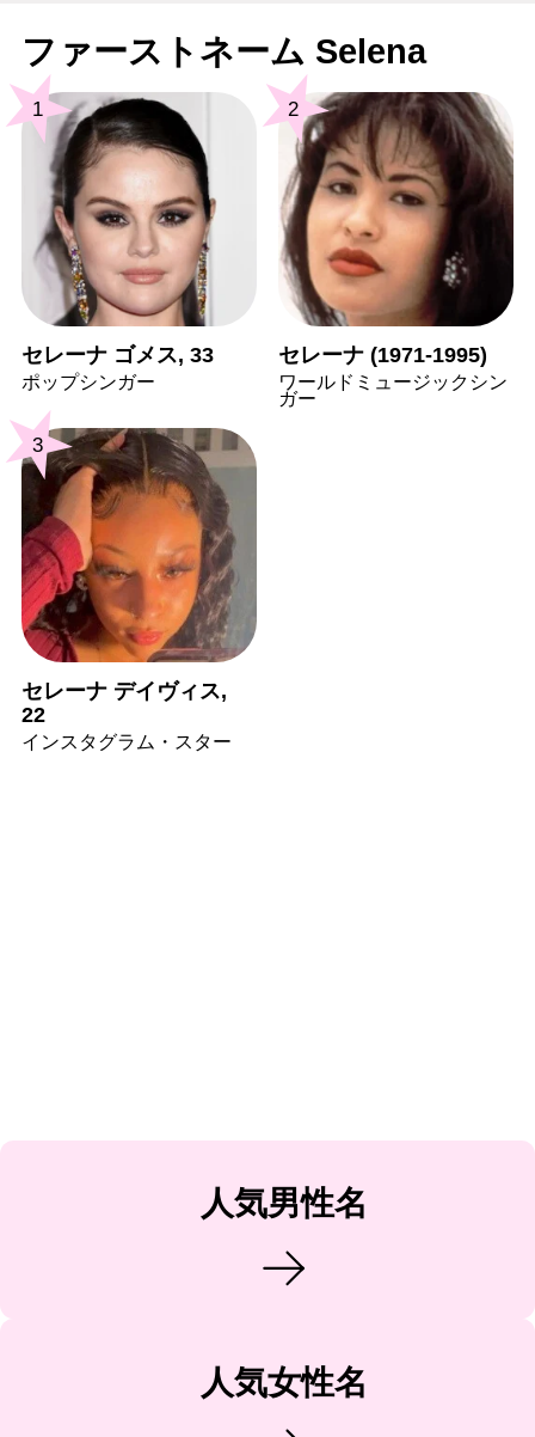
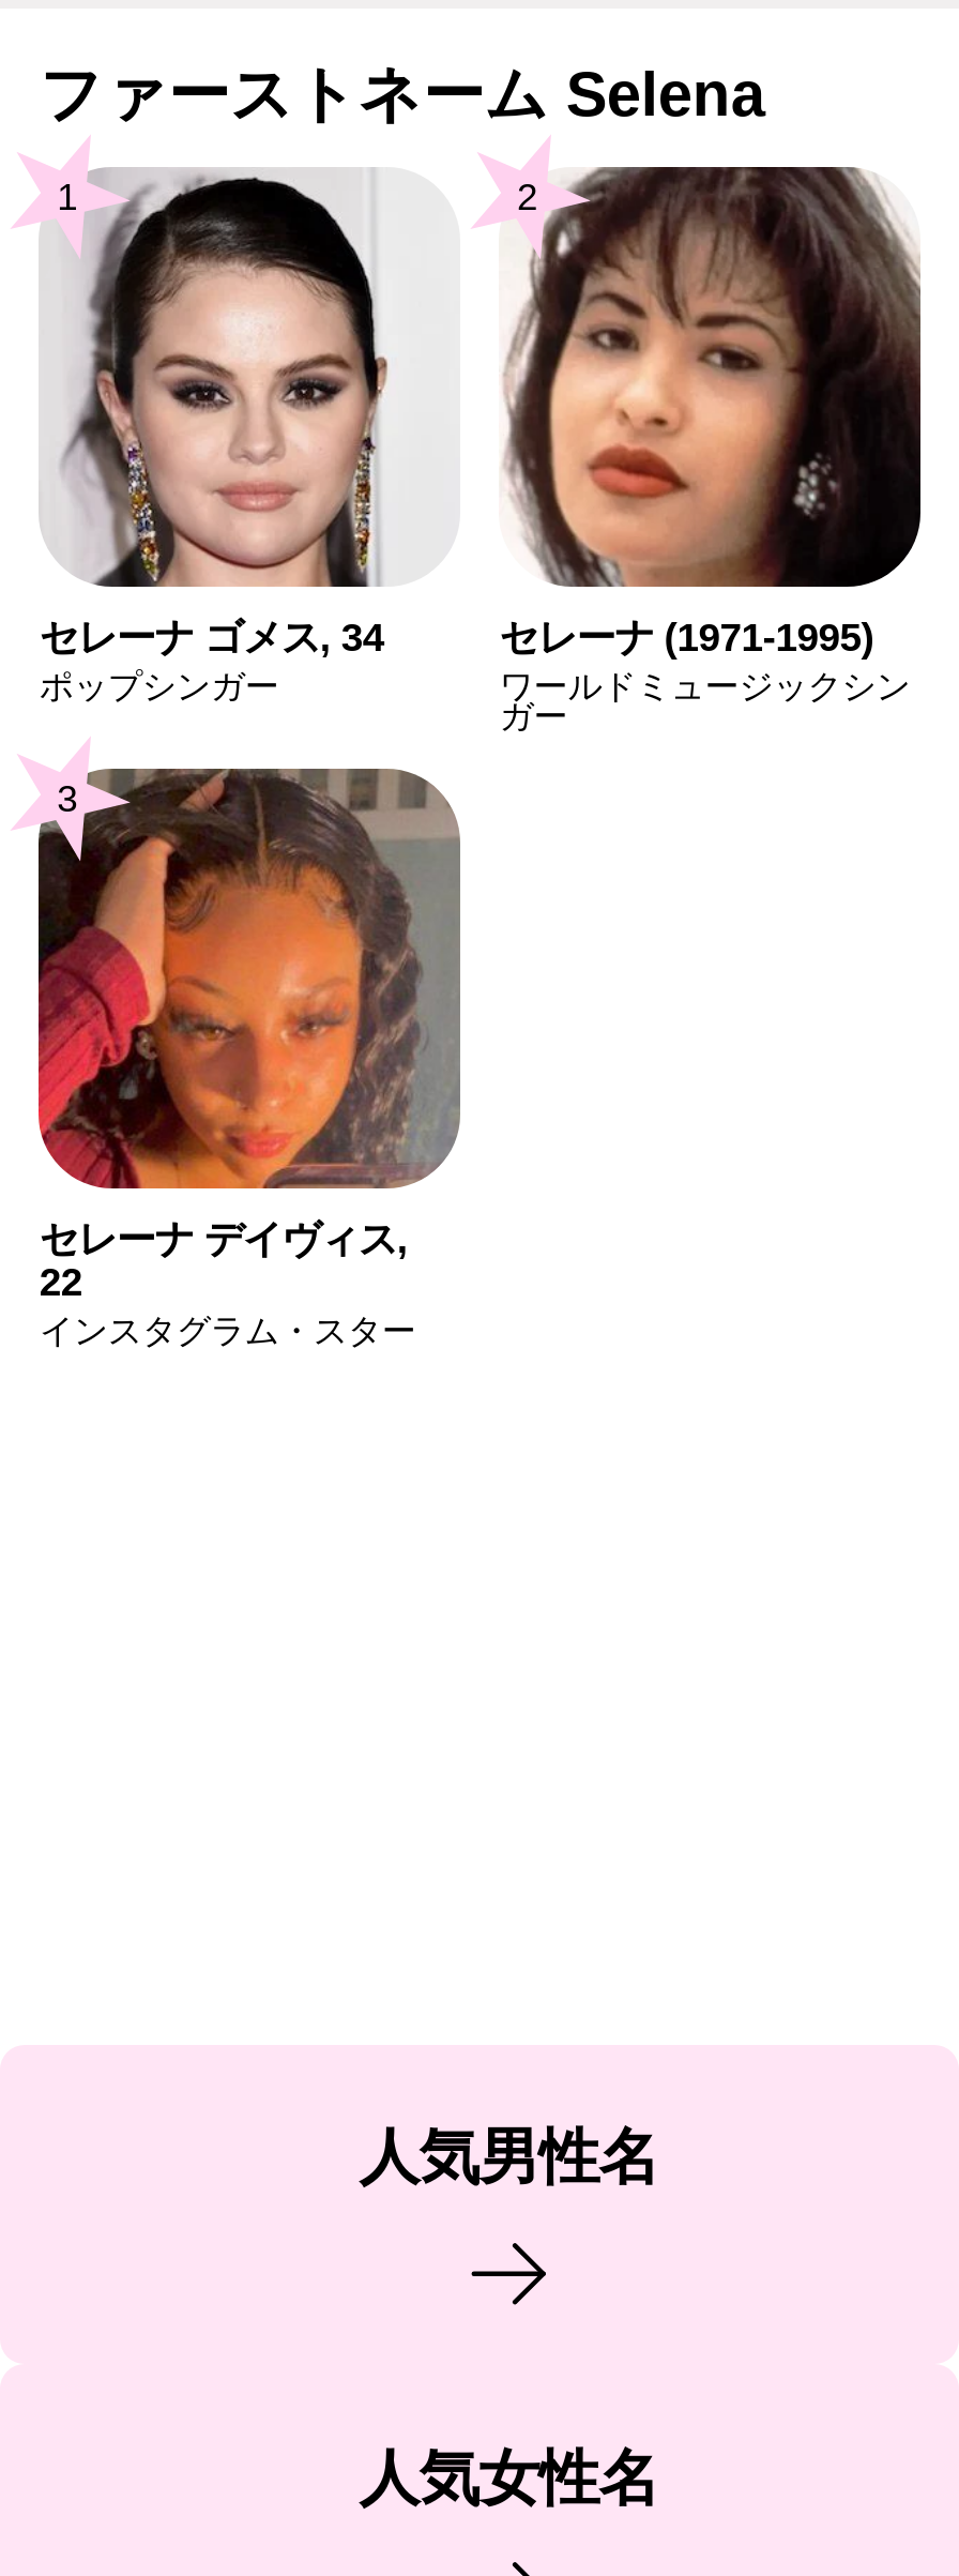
[22,342,214,367] セレーナ ゴメス, 33 -> [39,615,384,660] セレーナ ゴメス, 34

